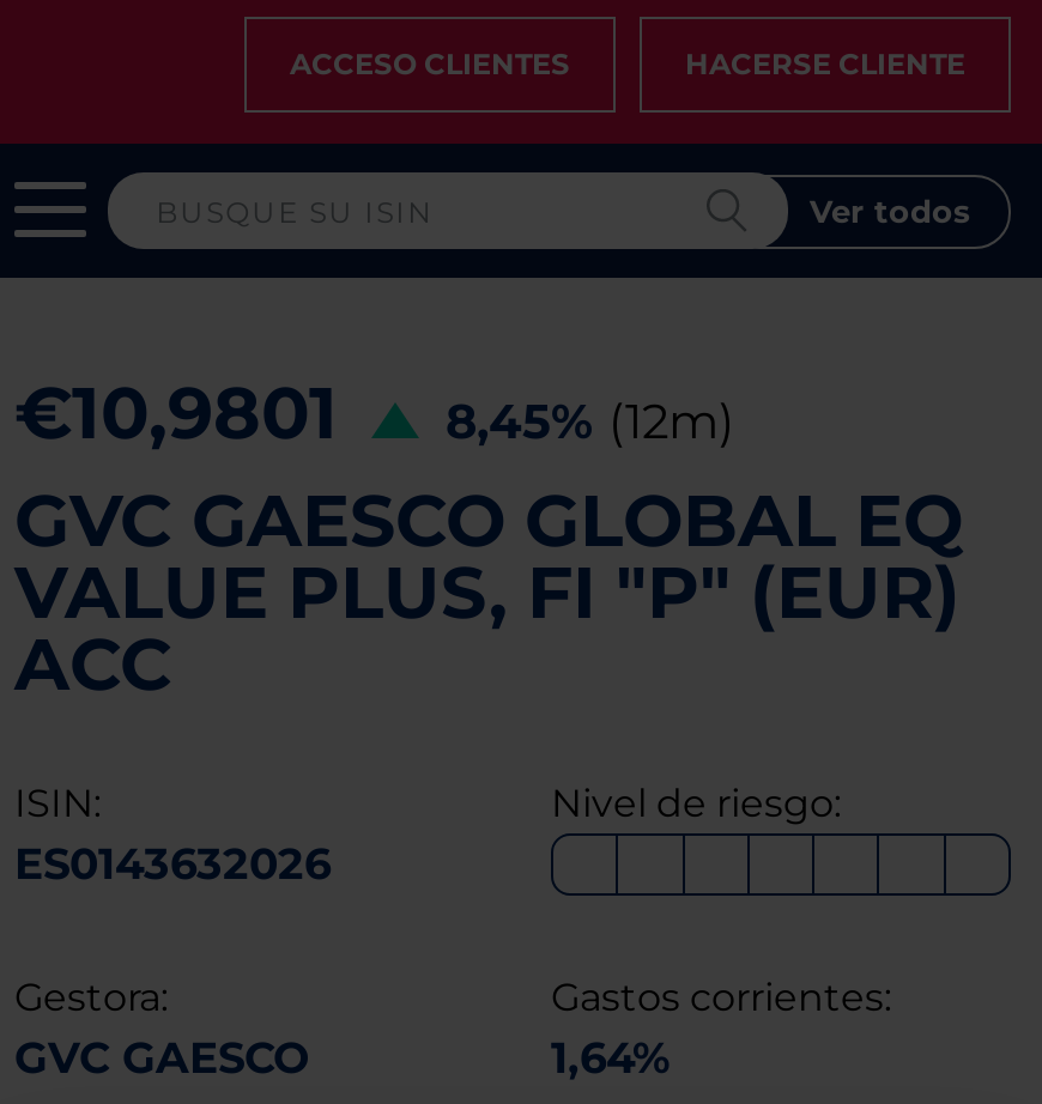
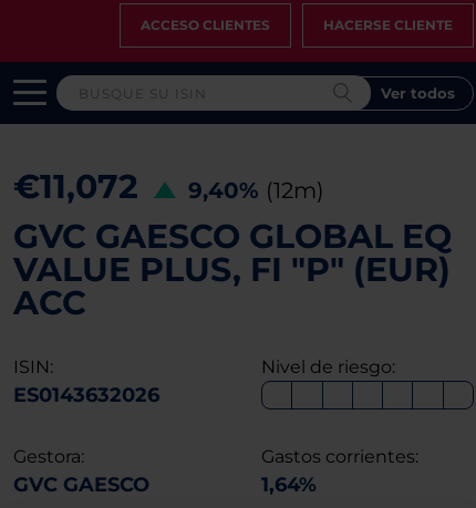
[14,369,338,457] €10,9801 -> [13,166,138,207] €11,072
[431,393,735,450] 8,45% (12m) -> [182,177,324,204] 9,40% (12m)

